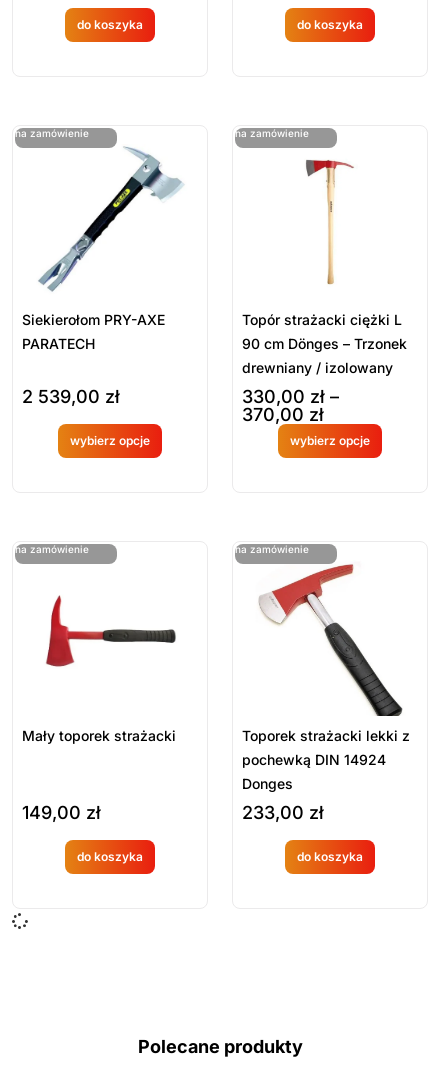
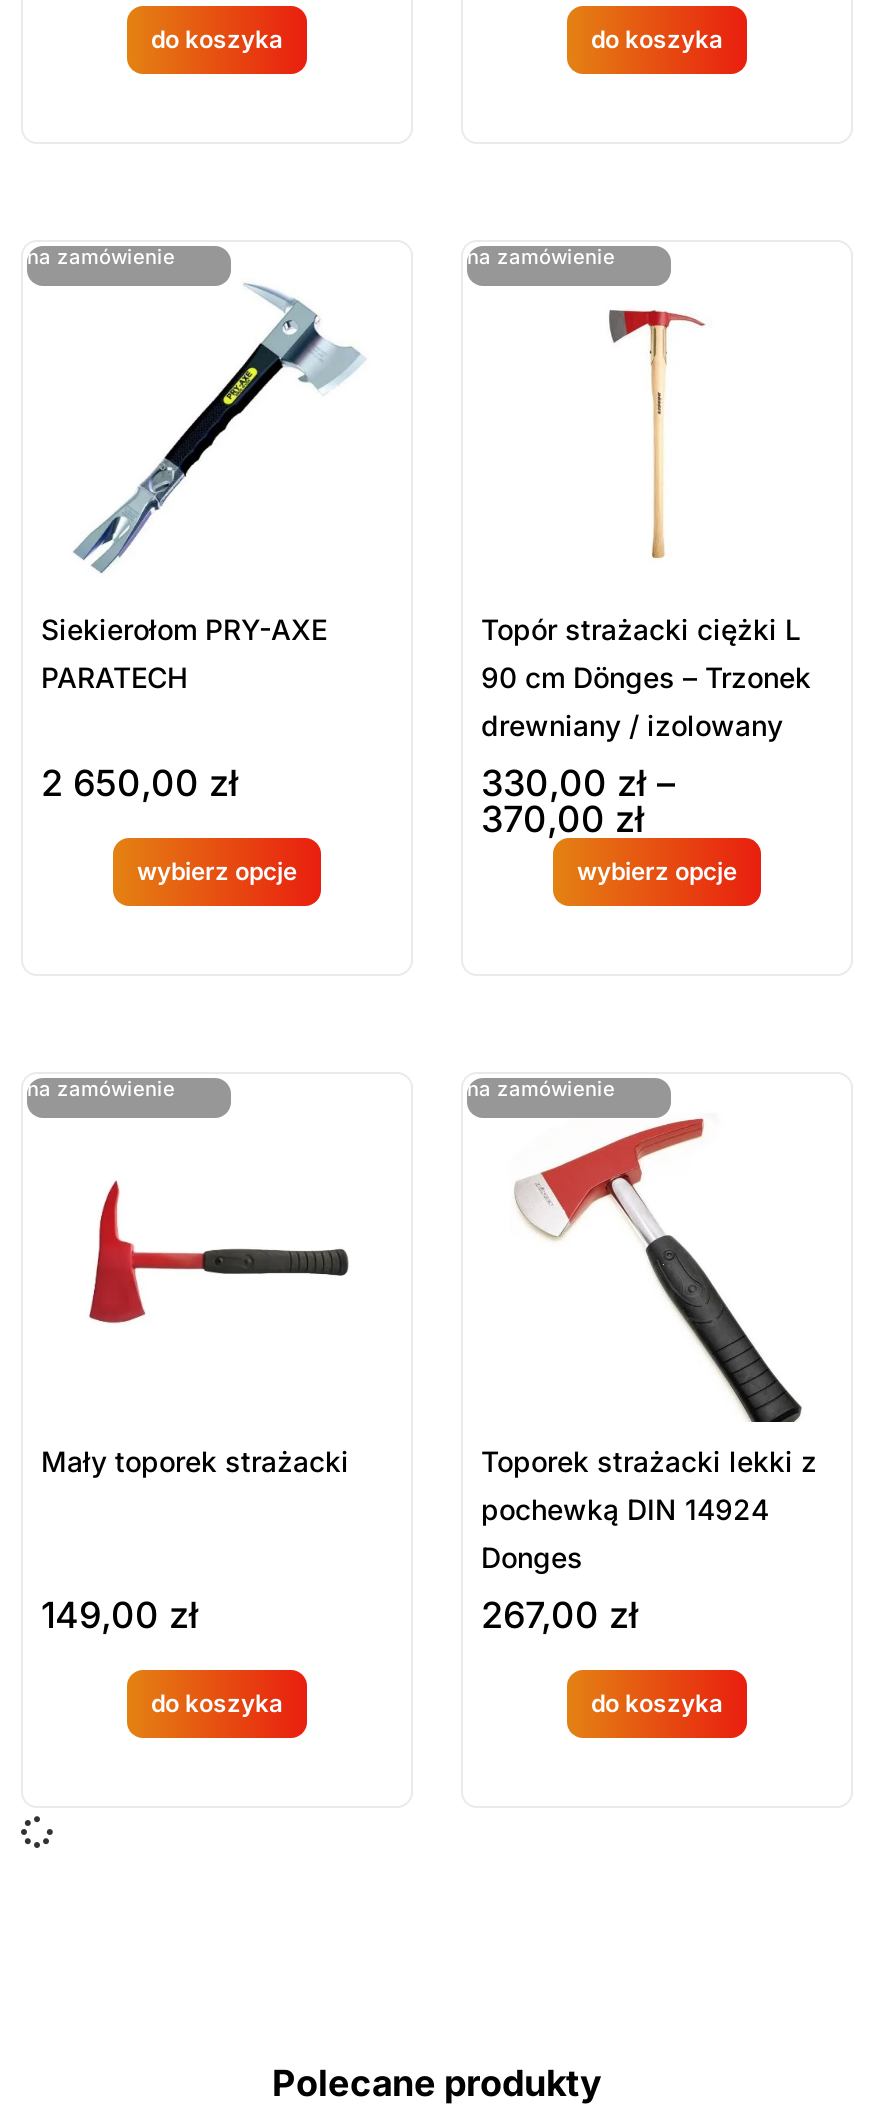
[22,386,120,407] 2 539,00 zł -> [41,762,239,804] 2 650,00 zł
[242,802,324,823] 233,00 zł -> [481,1594,639,1636] 267,00 zł

